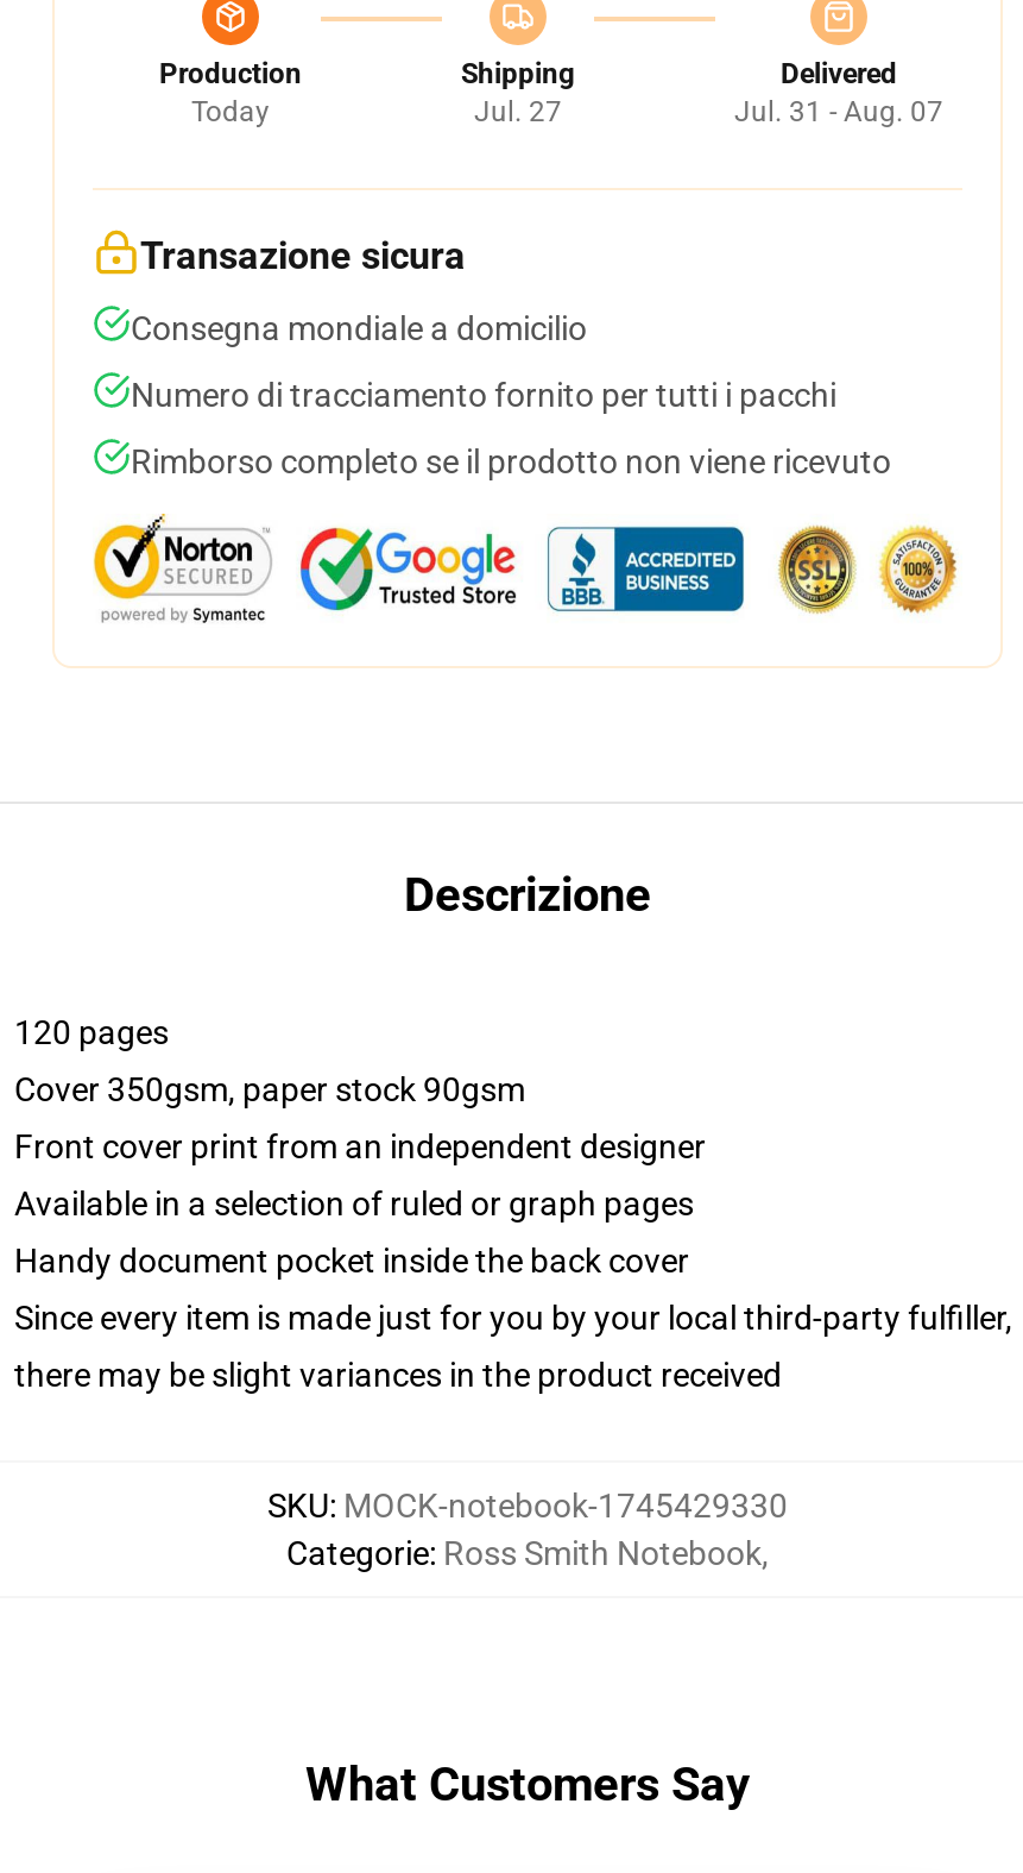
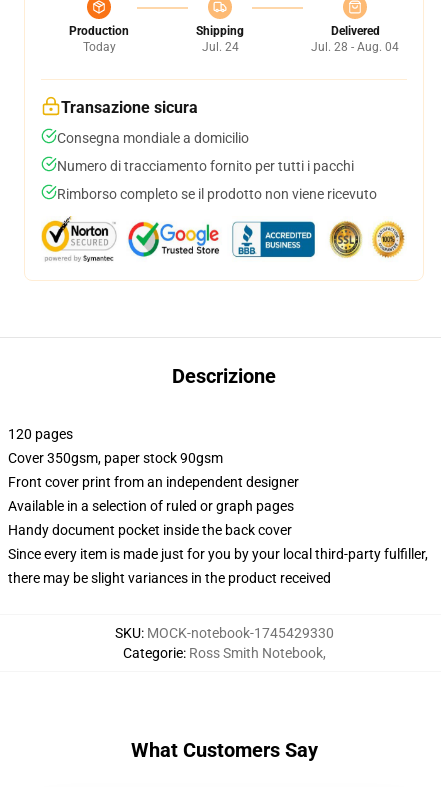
[474,95,562,128] Jul. 27 -> [201,40,238,54] Jul. 24
[734,95,943,128] Jul. 31 - Aug. 07 -> [311,40,399,54] Jul. 28 - Aug. 04

